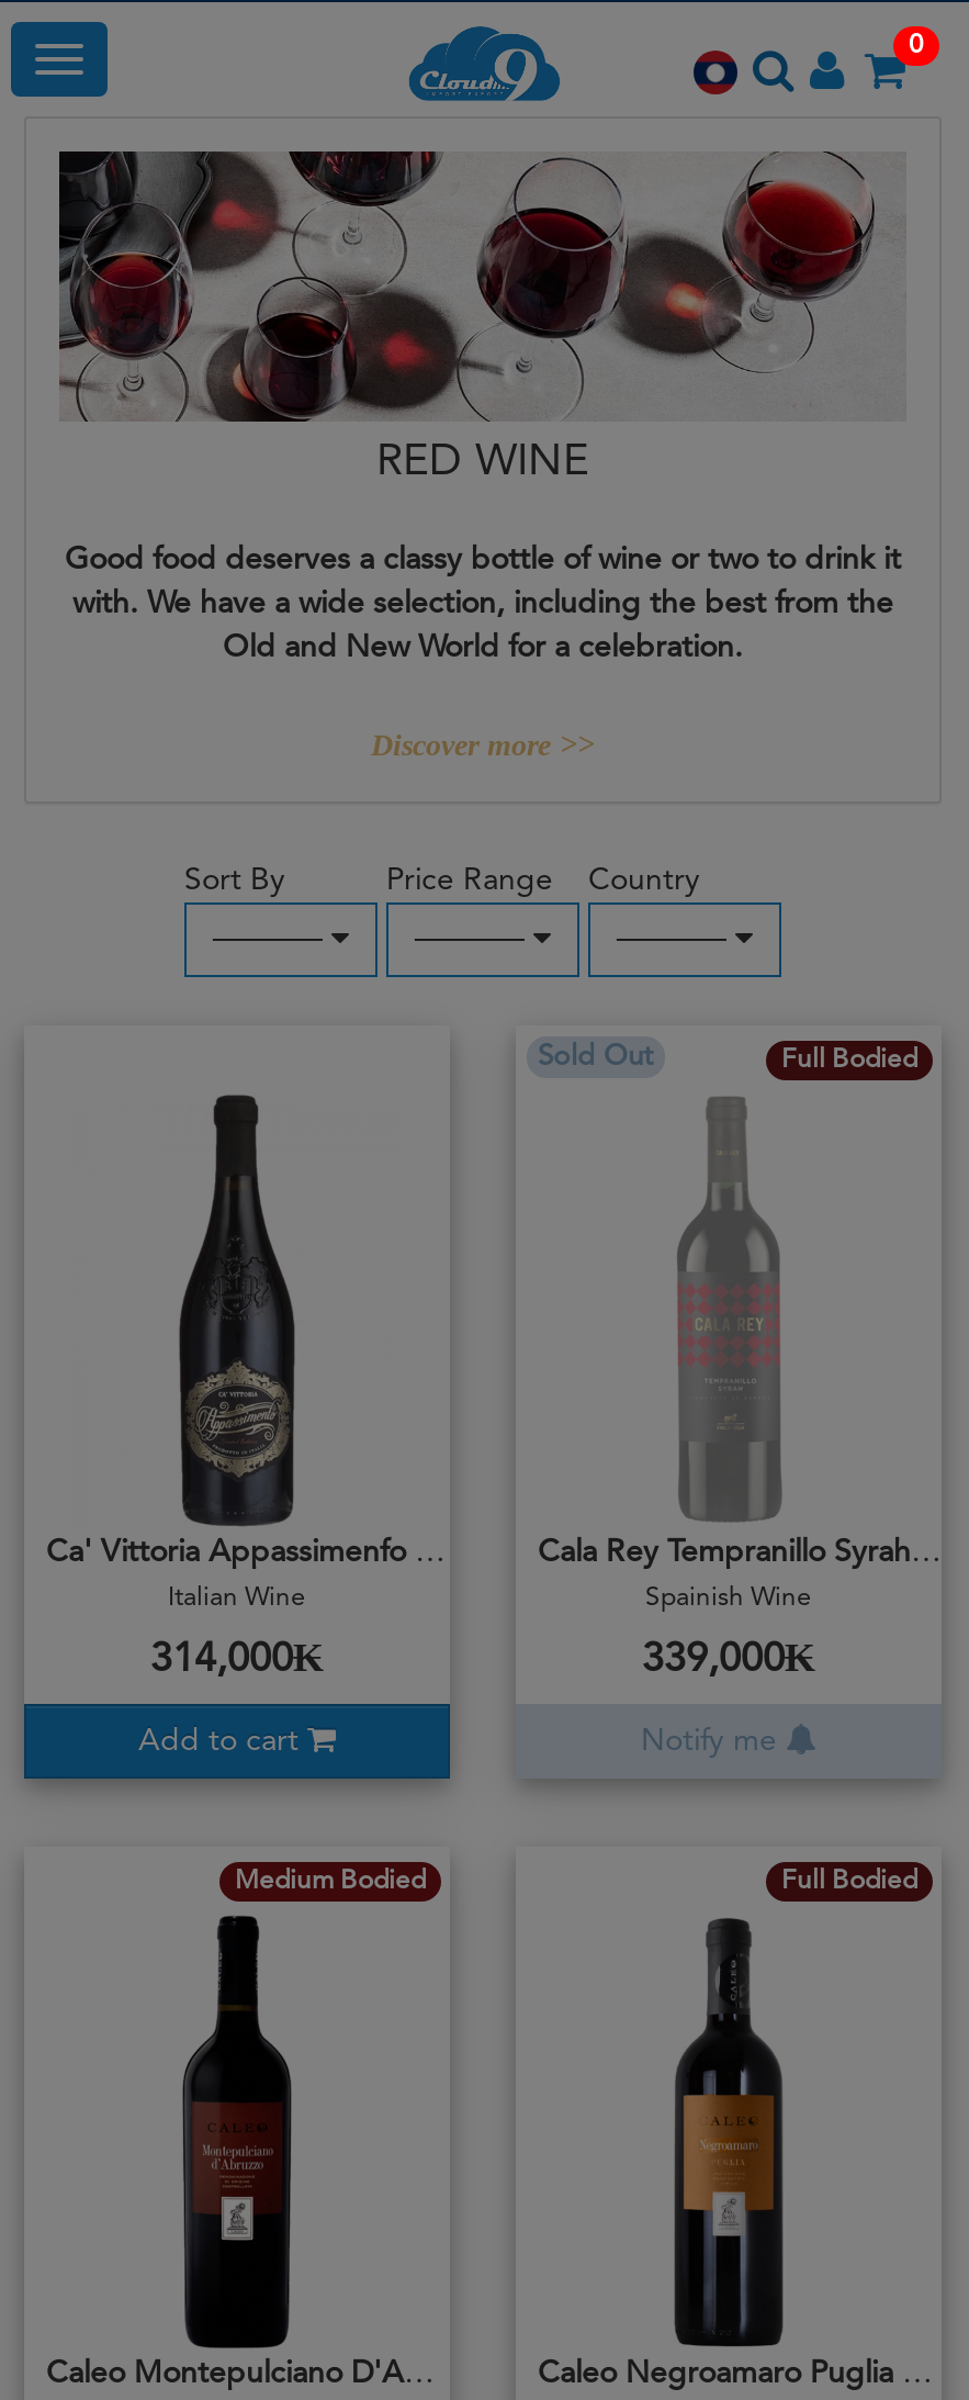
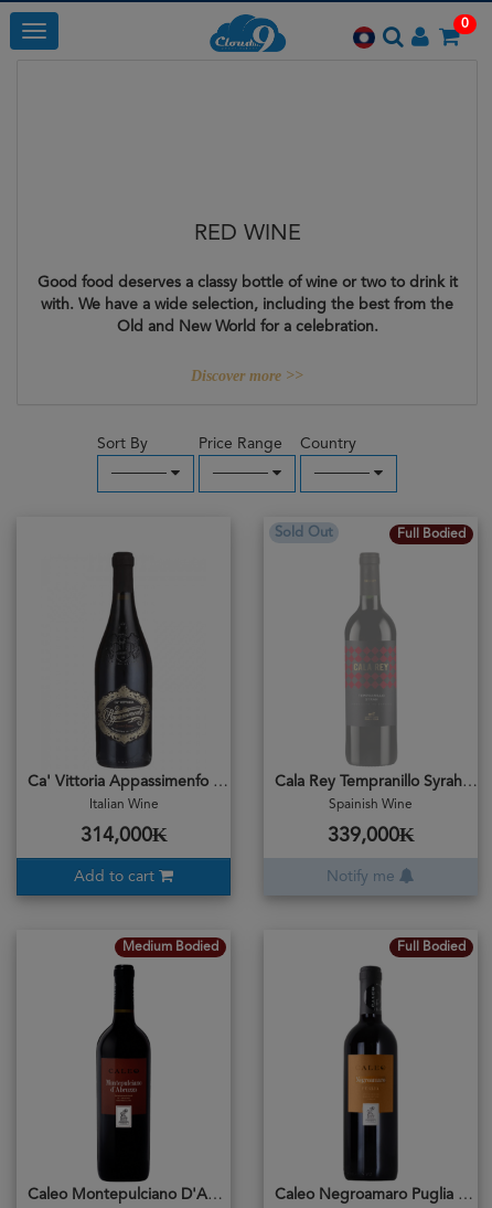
[57,149,904,424] [image] -> none

